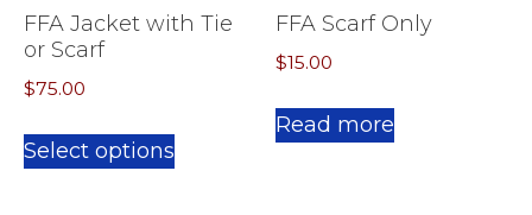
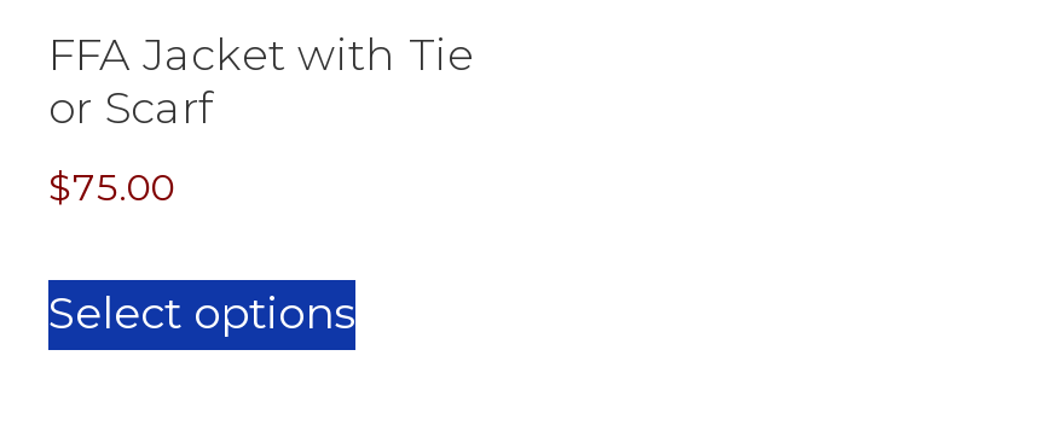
[276,11,432,138] FFA Scarf Only | $15.00 | Read more -> none

